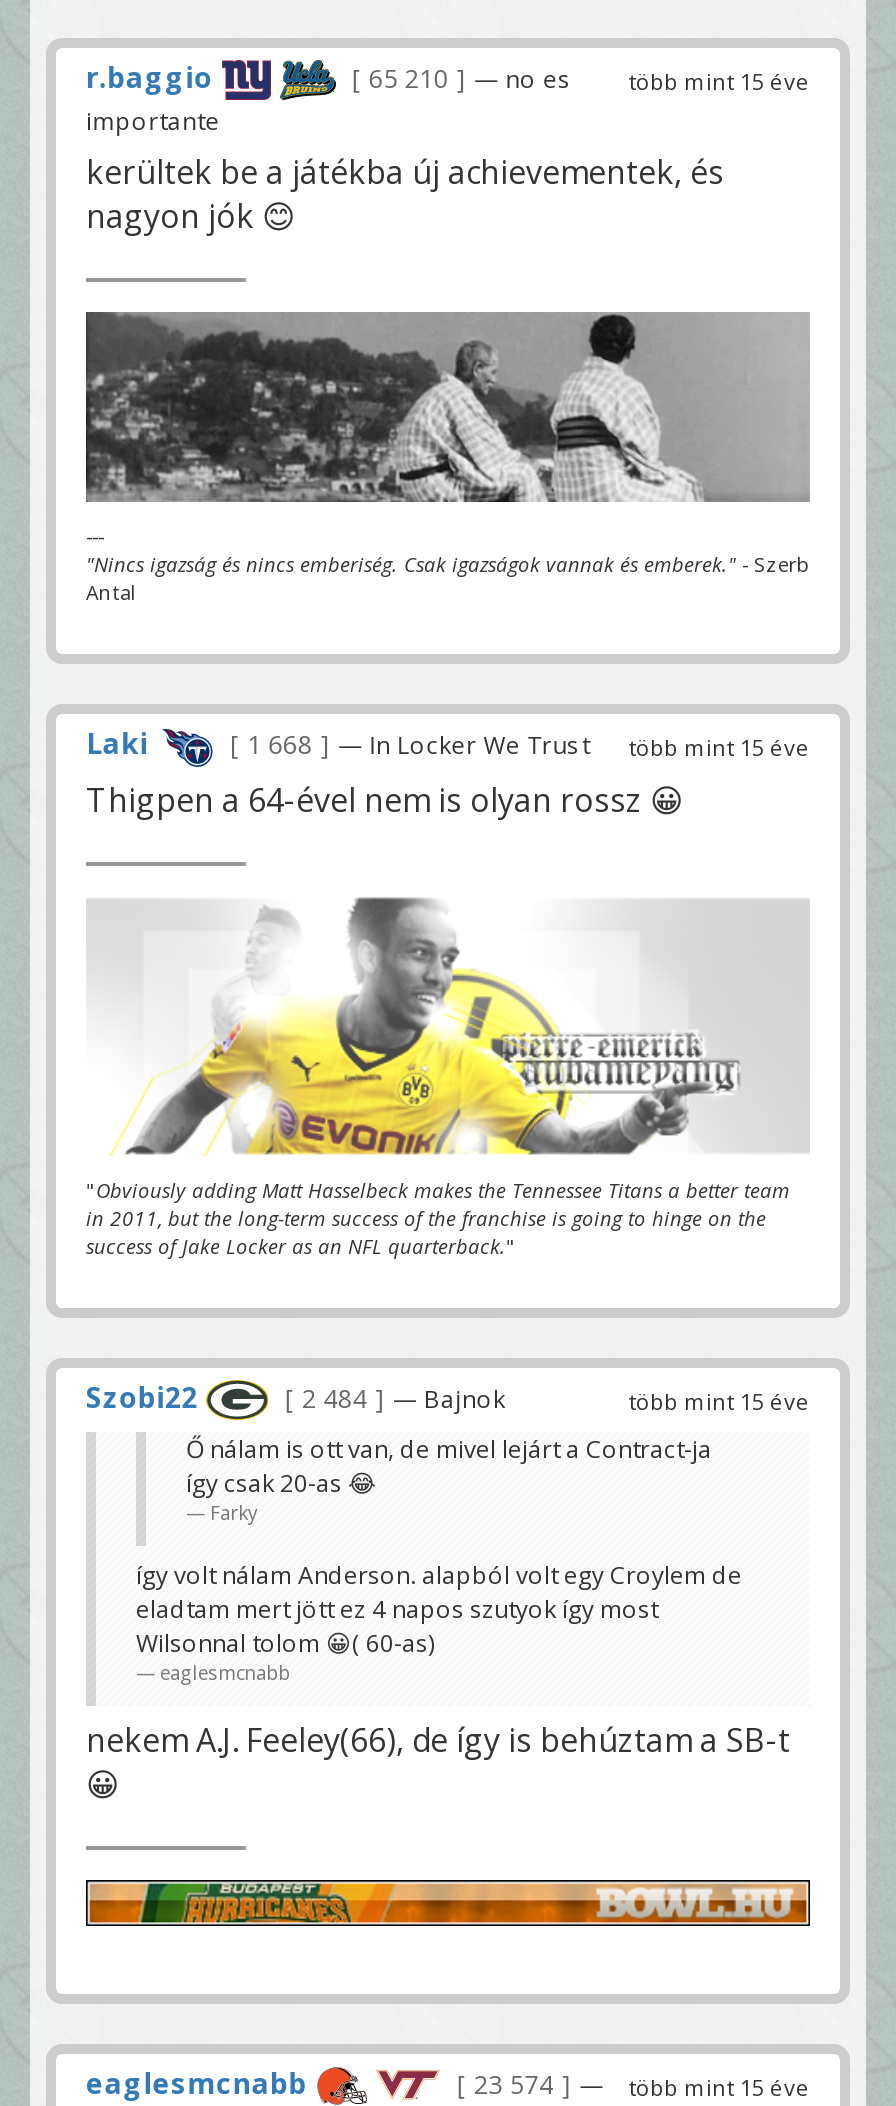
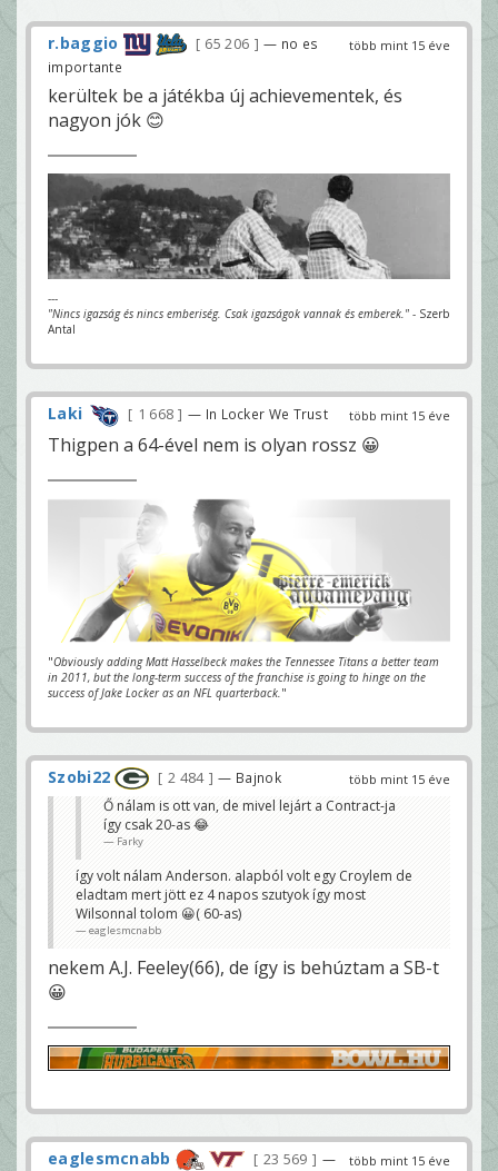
[362,61,810,95] 65 210 — no es több mint 15 éve -> [201,34,450,53] 65 206 — no es több mint 15 éve
[467,2067,560,2101] 23 574 -> [260,1149,311,1168] 23 569

